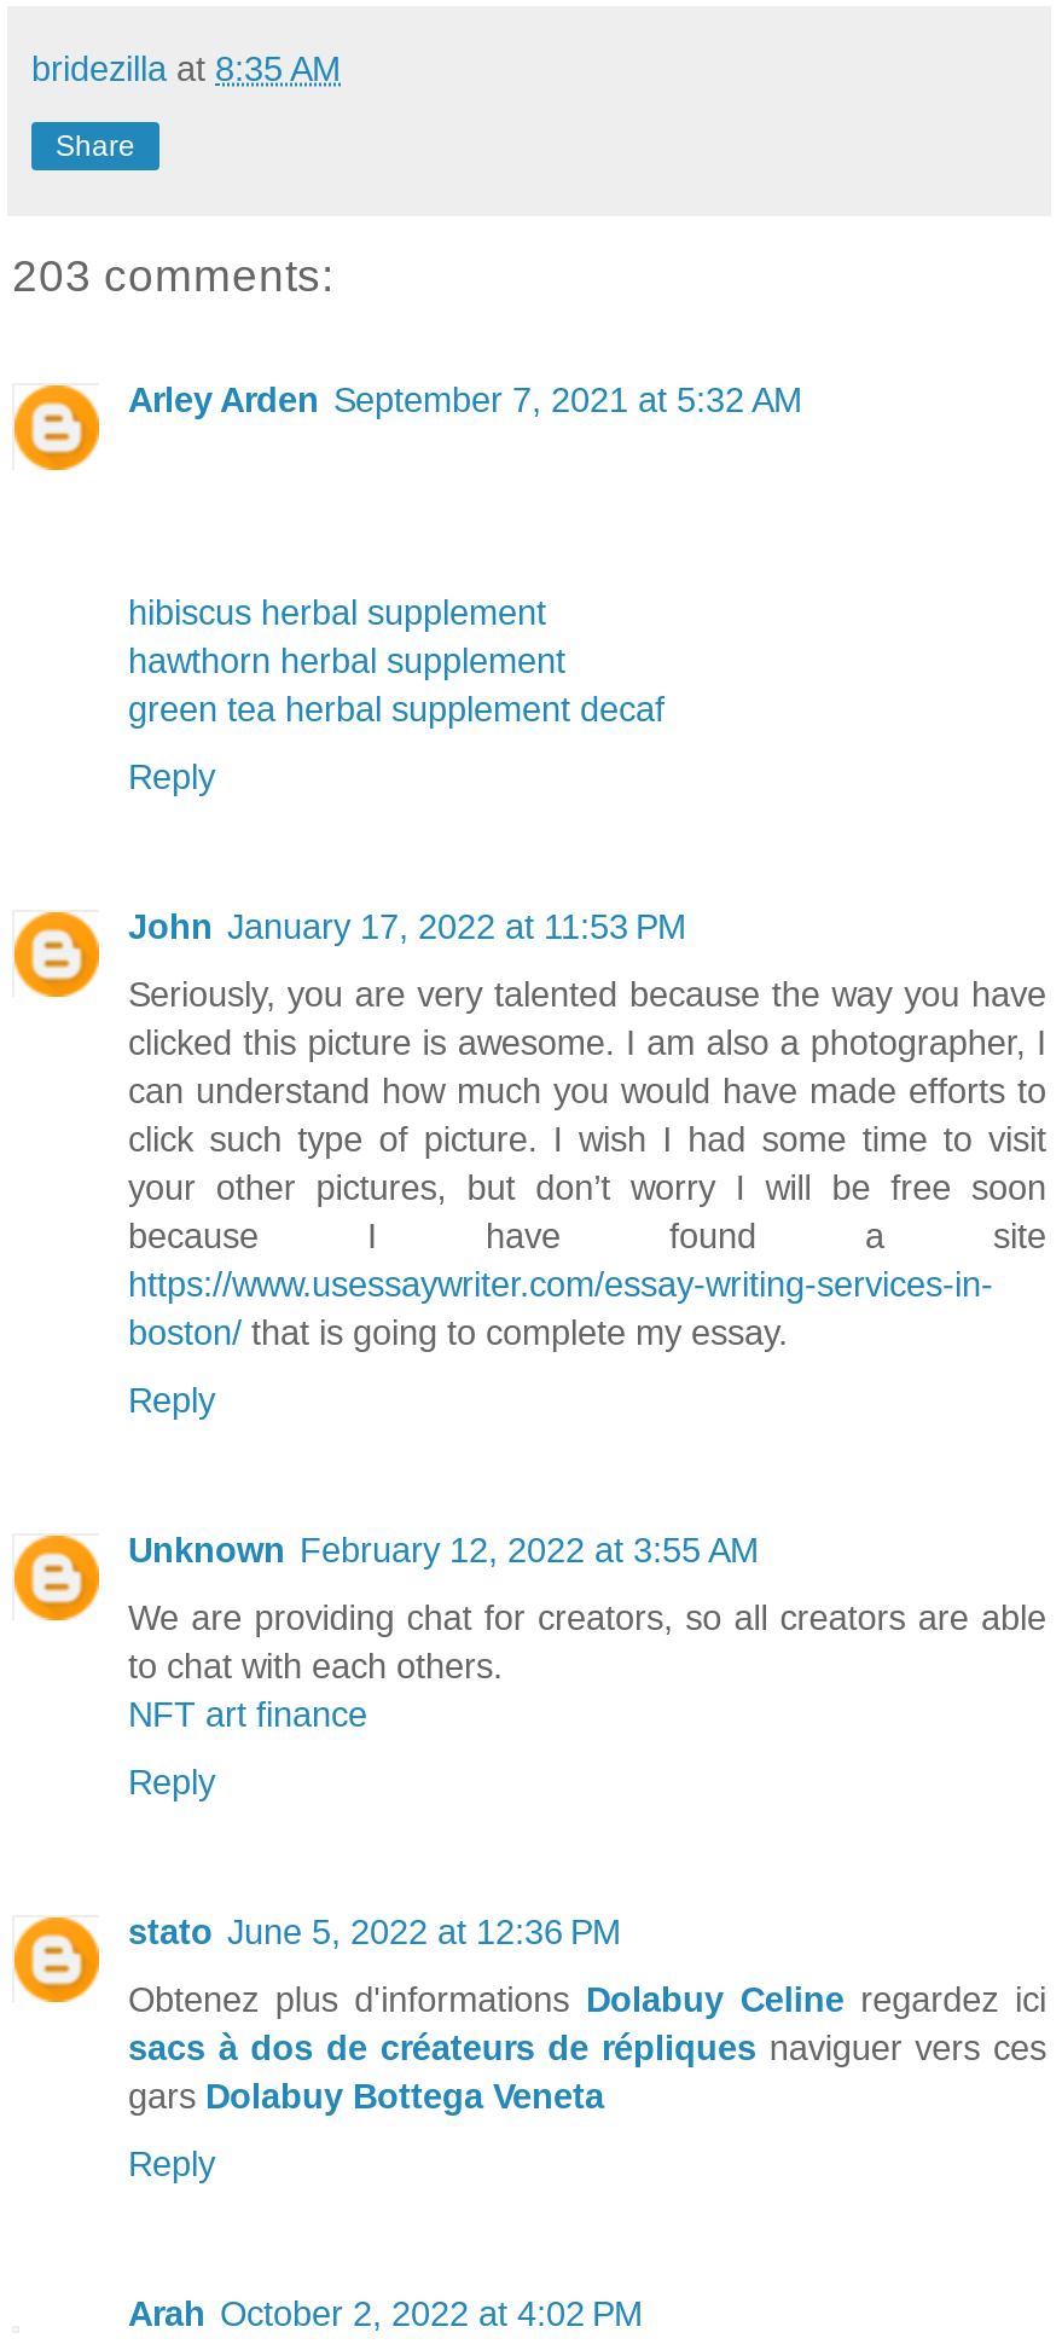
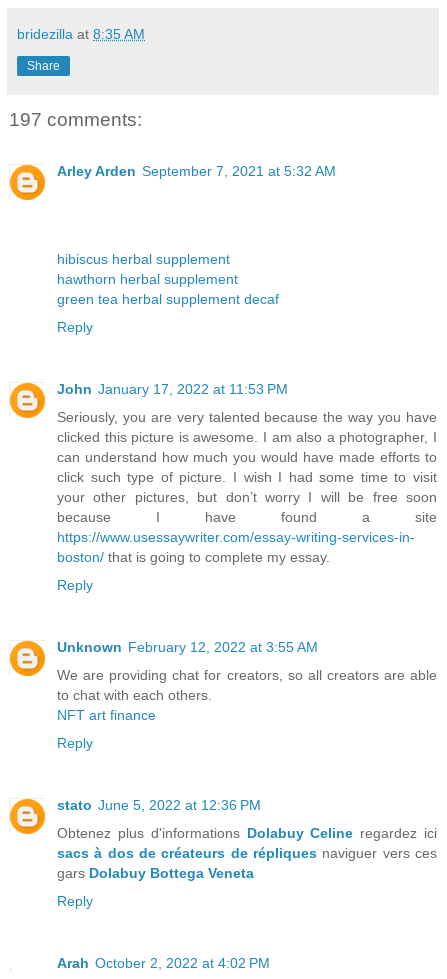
[12,250,333,301] 203 comments: -> [9,109,142,130] 197 comments:

